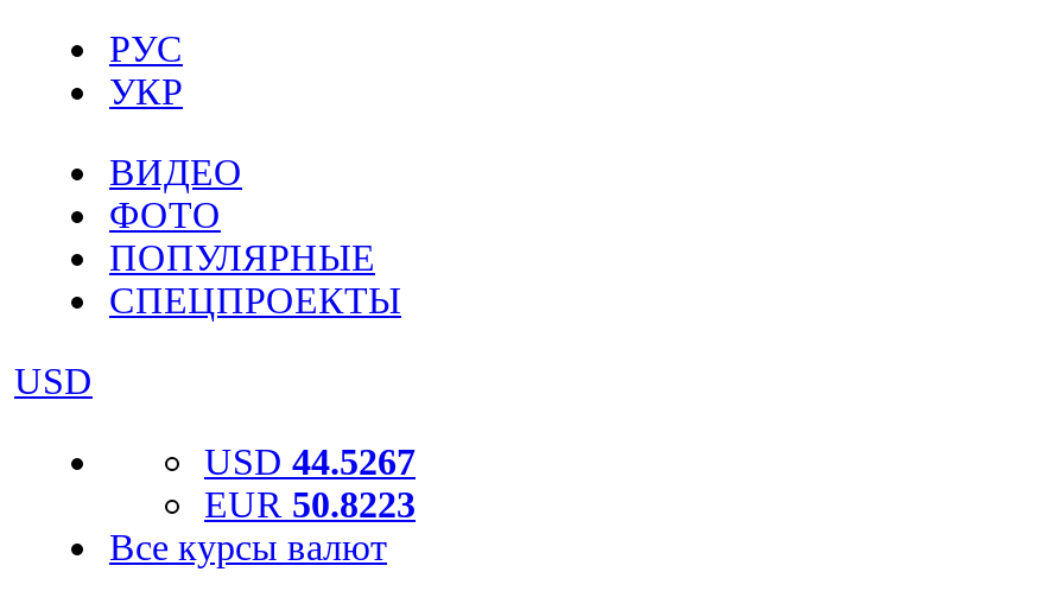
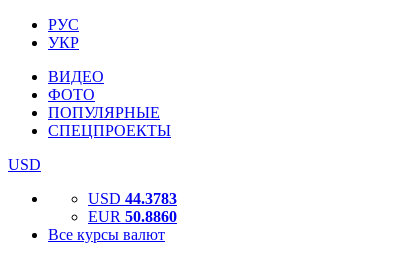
[204,441,416,482] USD 44.5267 -> [88,190,177,207] USD 44.3783
[204,484,416,525] EUR 50.8223 -> [88,208,177,225] EUR 50.8860

